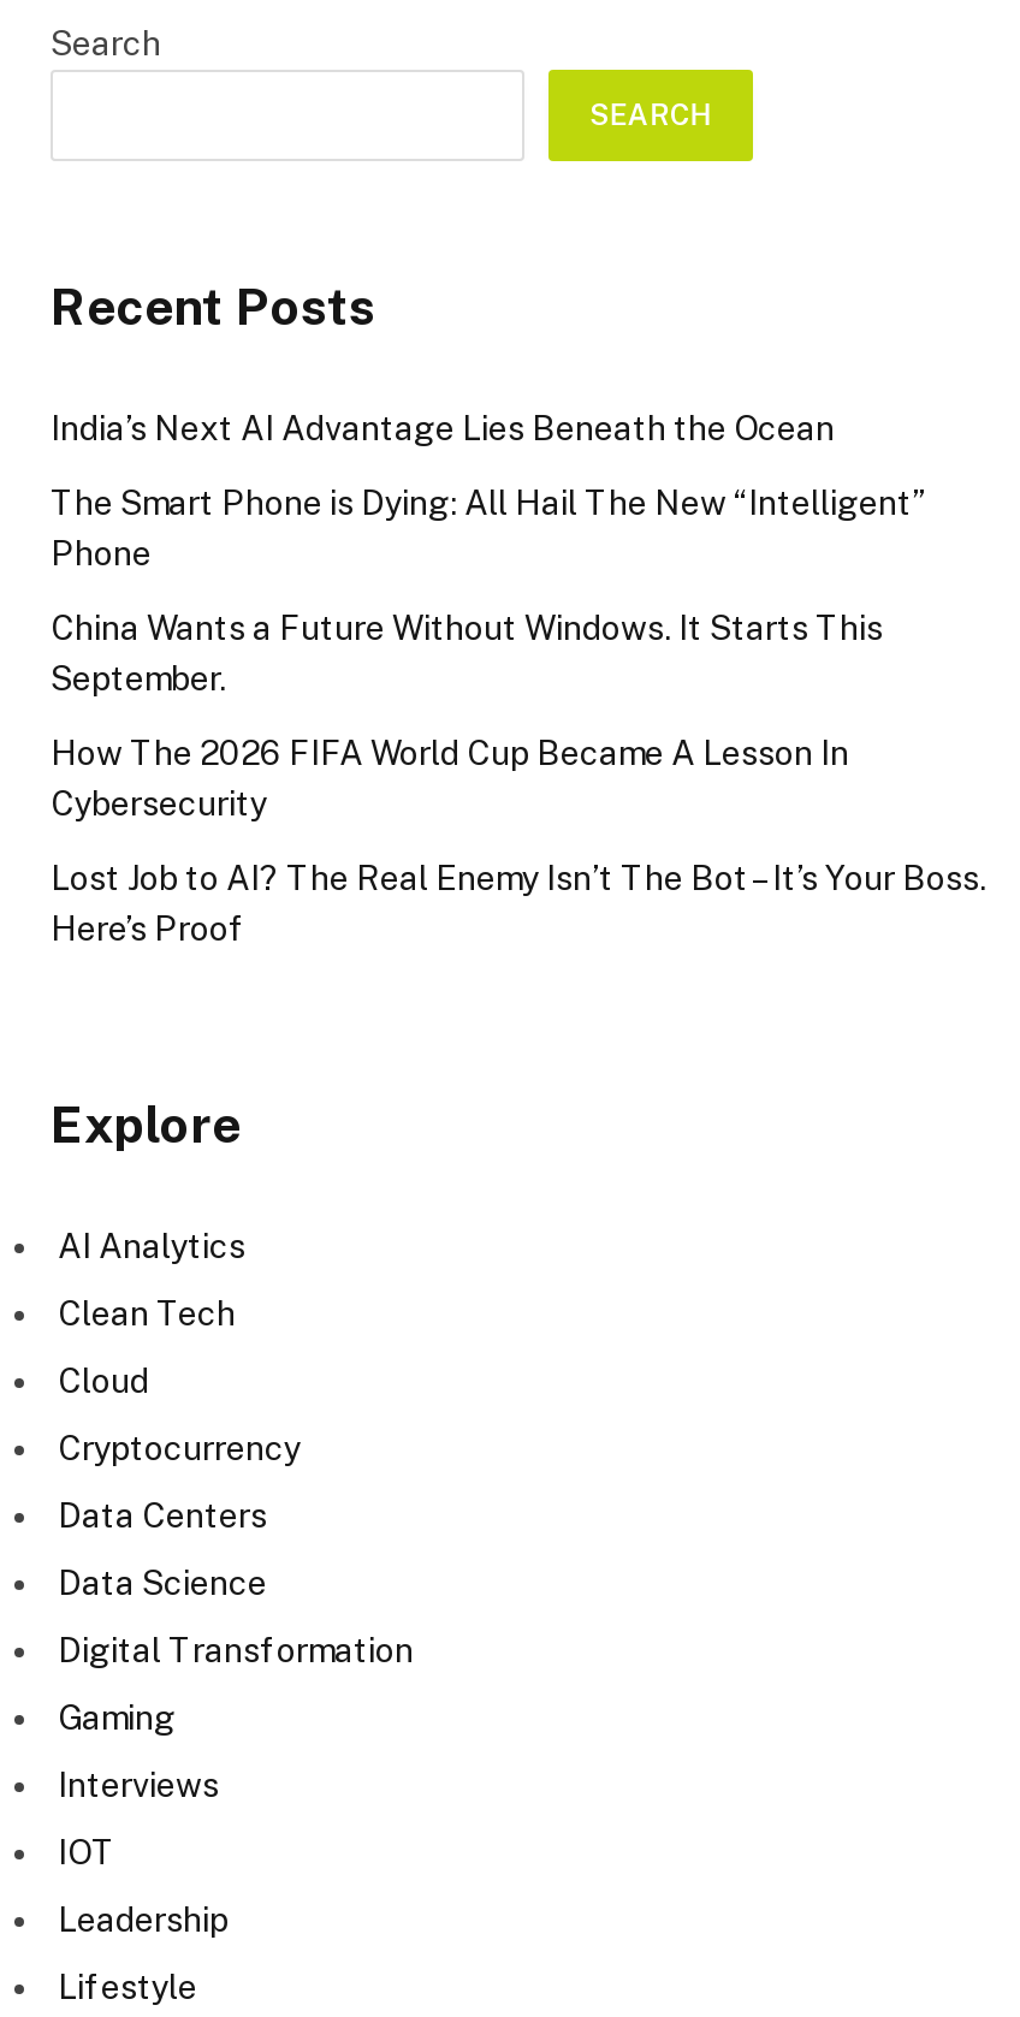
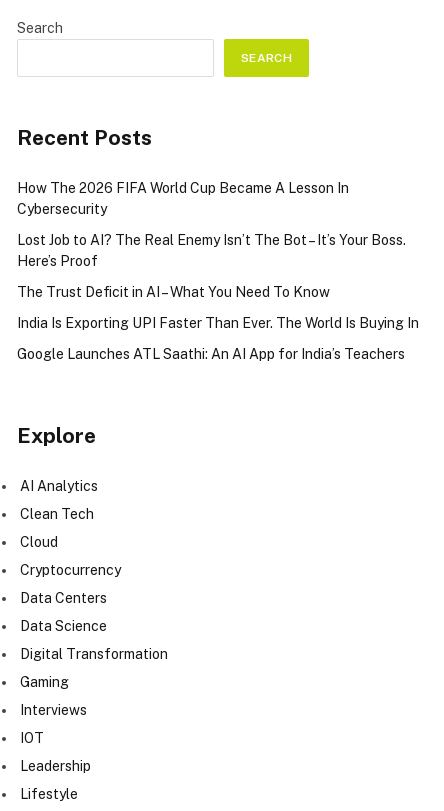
[51,408,926,697] India’s Next AI Advantage Lies Beneath the Ocean | The Smart Phone is Dying: All Hail The New “Intelligent” | Phone | China Wants a Future Without Windows. It Starts This | September. -> none
moved [51,733,986,947] -> [17,180,406,269]: How The 2026 FIFA World Cup Became A Lesson In | Cybersecurity | Lost Job to AI? The Real Enemy Isn’t The Bot – It’s Your Boss. | Here’s Proof
none -> [17,284,419,362] The Trust Deficit in AI – What You Need To Know | India Is Exporting UPI Faster Than Ever. The World Is Buying In | Google Launches ATL Saathi: An AI App for India’s Teachers

